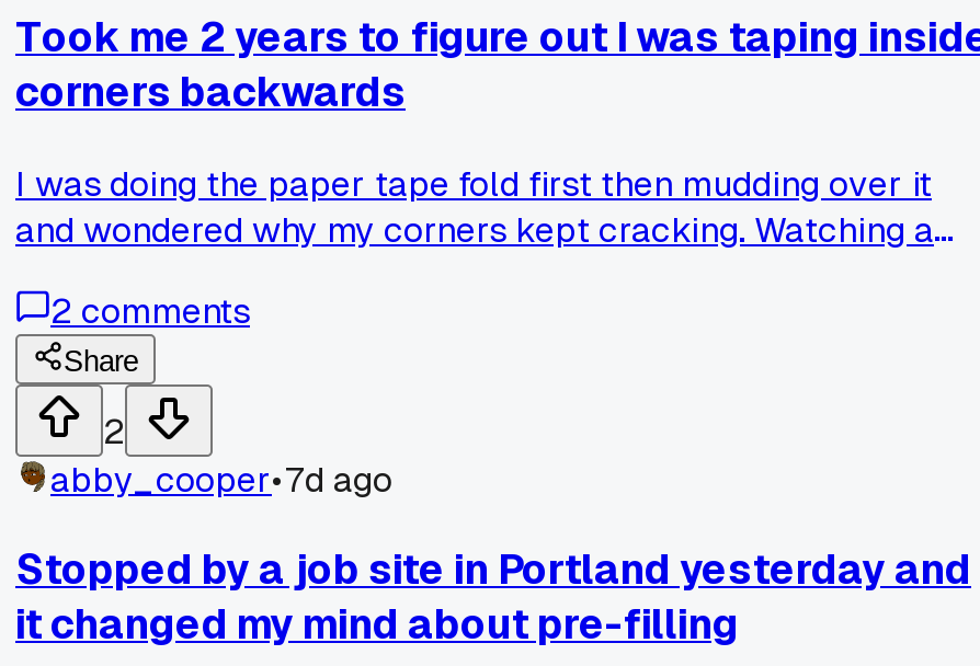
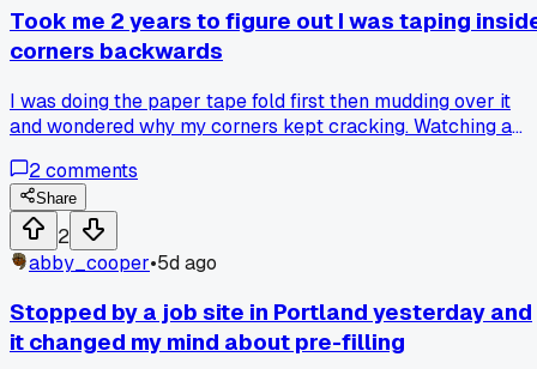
[50,456,392,502] abby_cooper•7d ago -> [29,250,217,275] abby_cooper•5d ago

